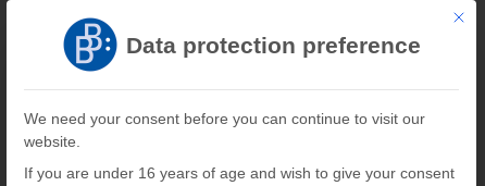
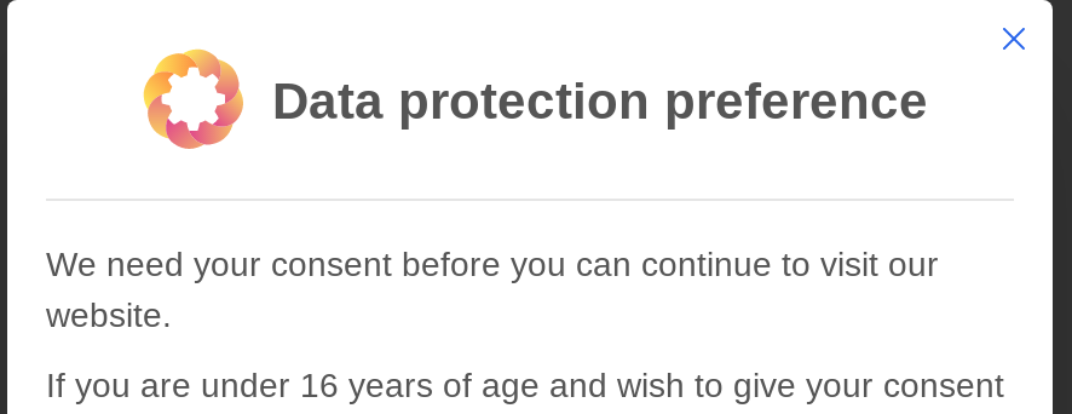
[62,16,119,73] [image] -> [133,39,254,160] [image]

